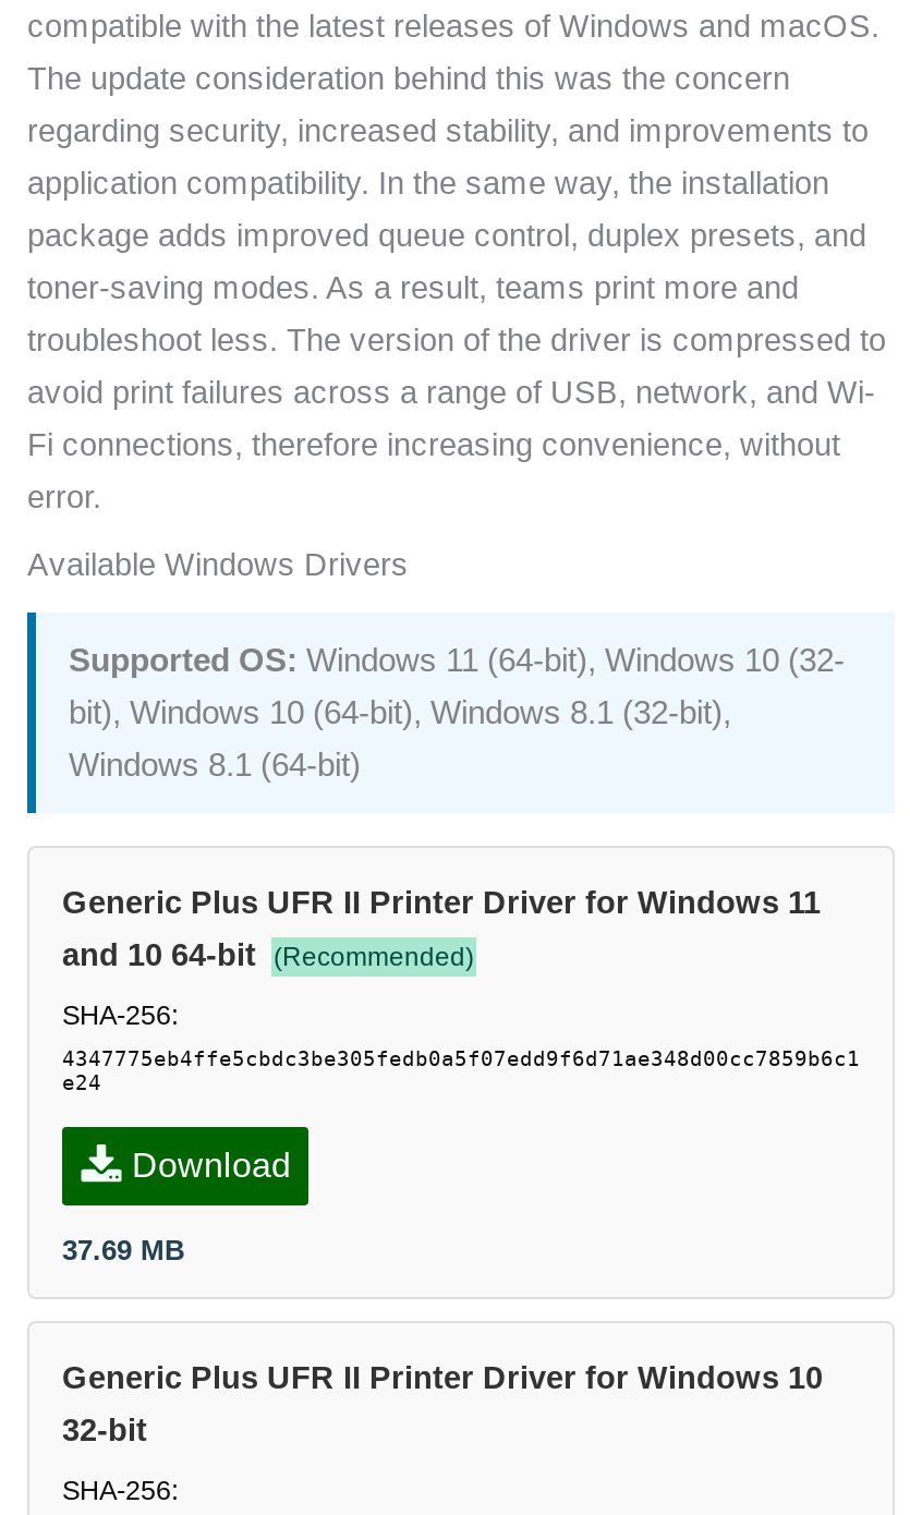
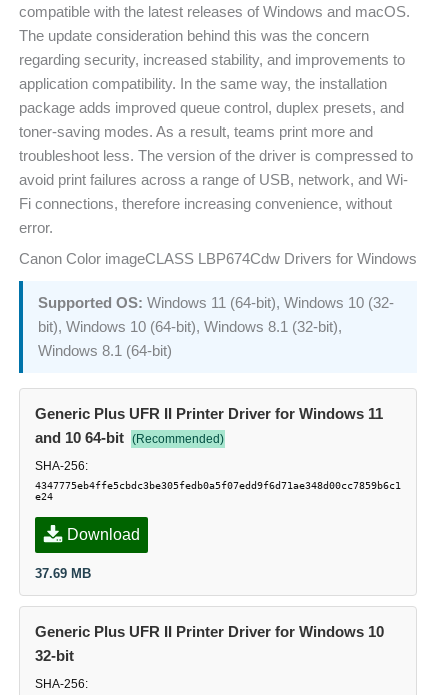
[27,548,409,583] Available Windows Drivers -> [19,251,417,267] Canon Color imageCLASS LBP674Cdw Drivers for Windows

